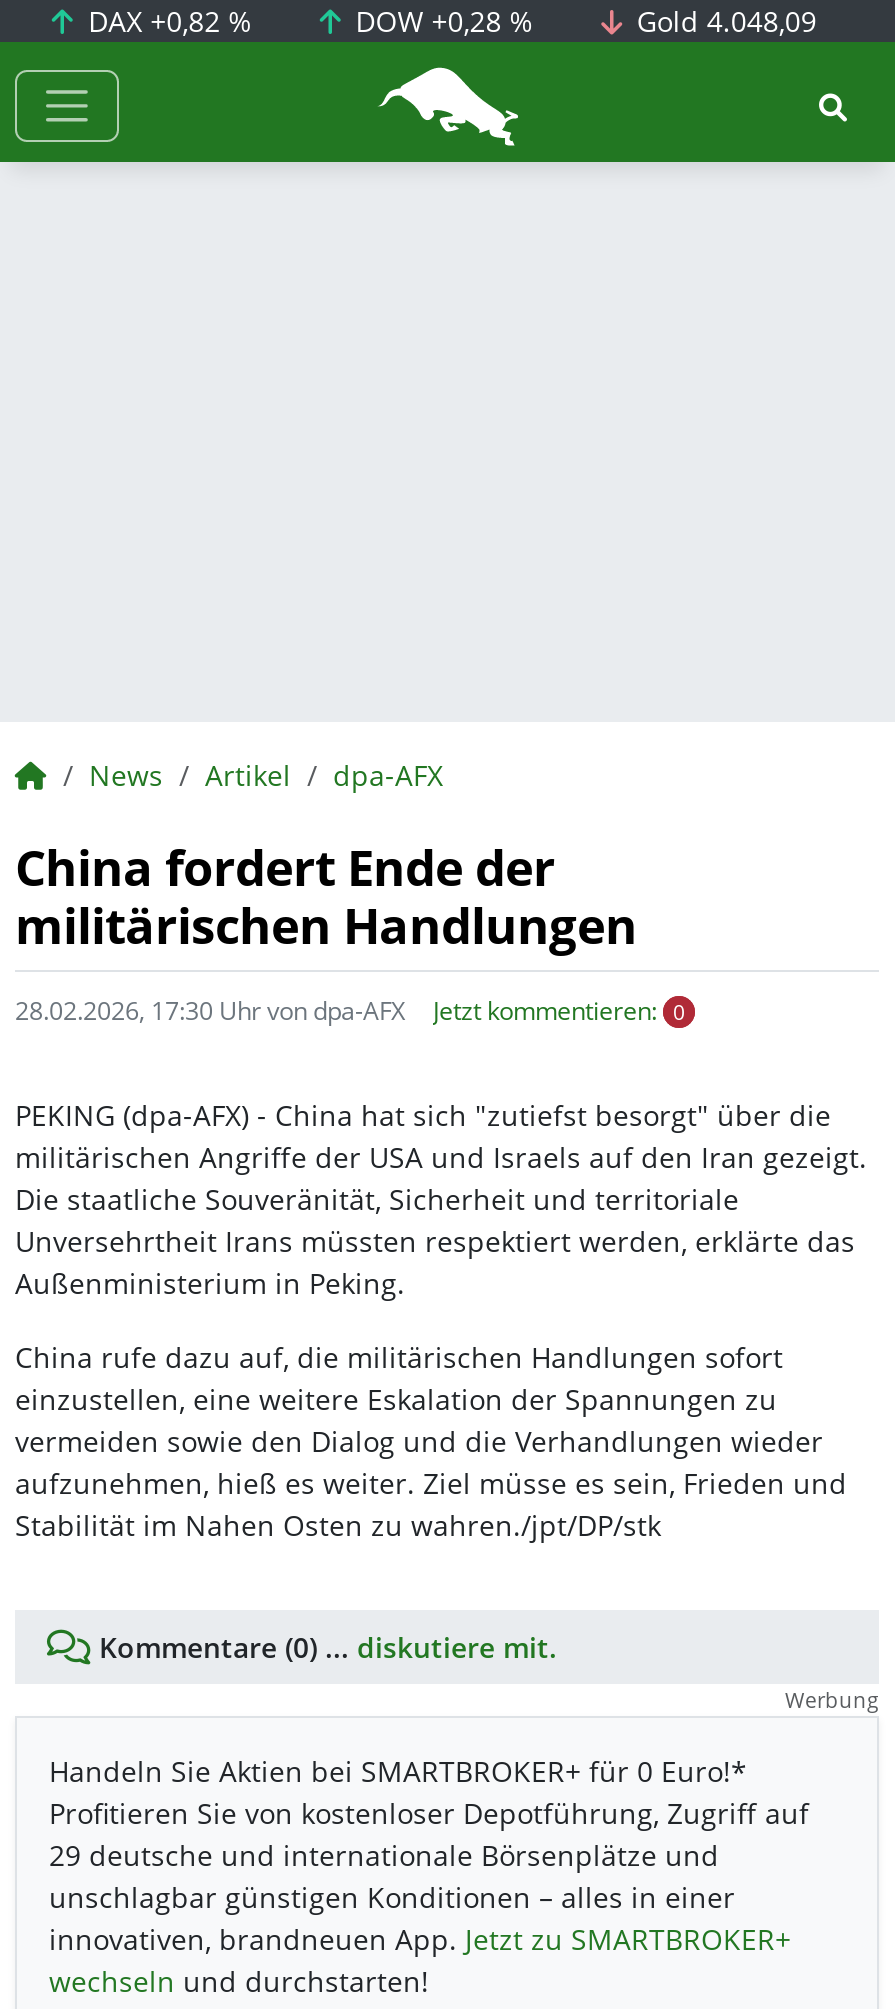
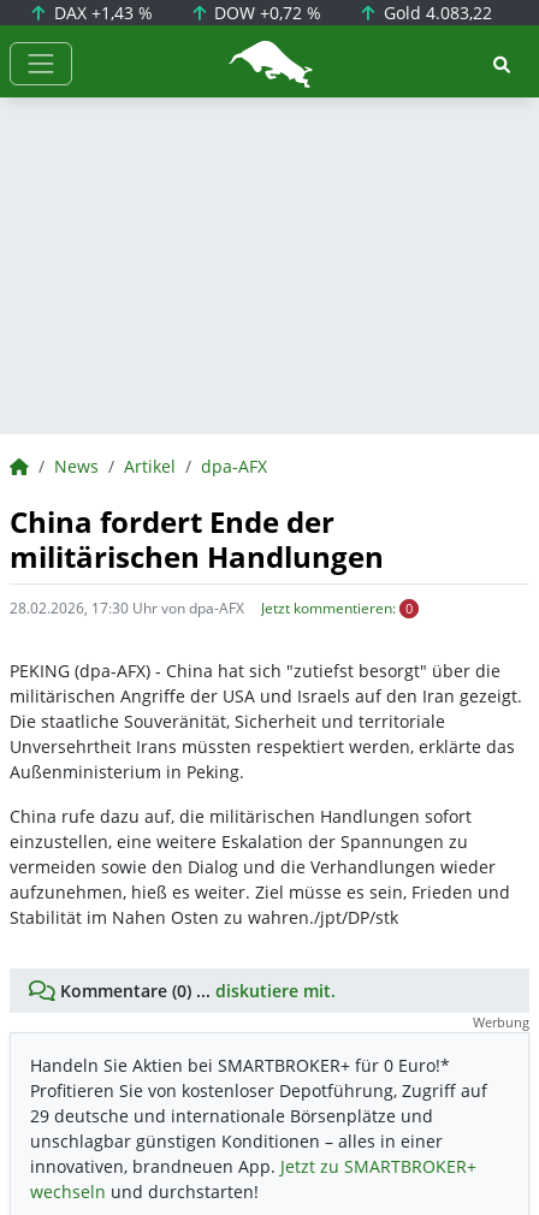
[80,2,252,40] DAX +0,82 % -> [49,1,152,24] DAX +1,43 %
[347,2,533,40] DOW +0,28 % -> [210,1,321,24] DOW +0,72 %
[629,2,817,40] Gold 4.048,09 -> [379,1,492,24] Gold 4.083,22

